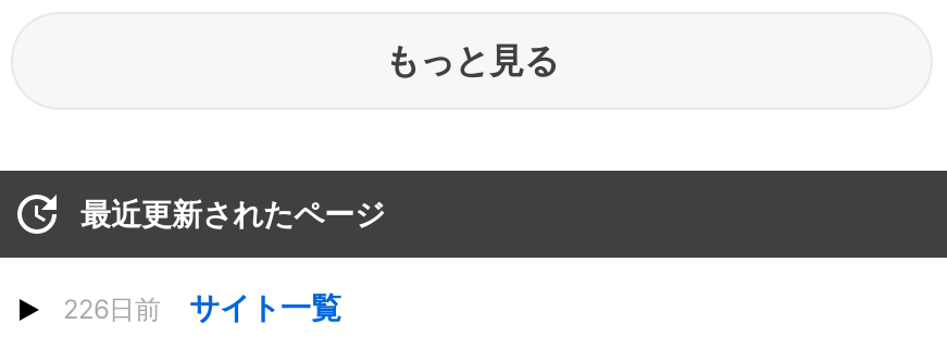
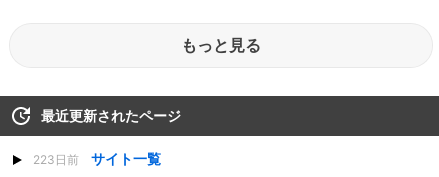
[63,288,341,325] 226日前 サイト一覧 -> [33,150,161,167] 223日前 サイト一覧

